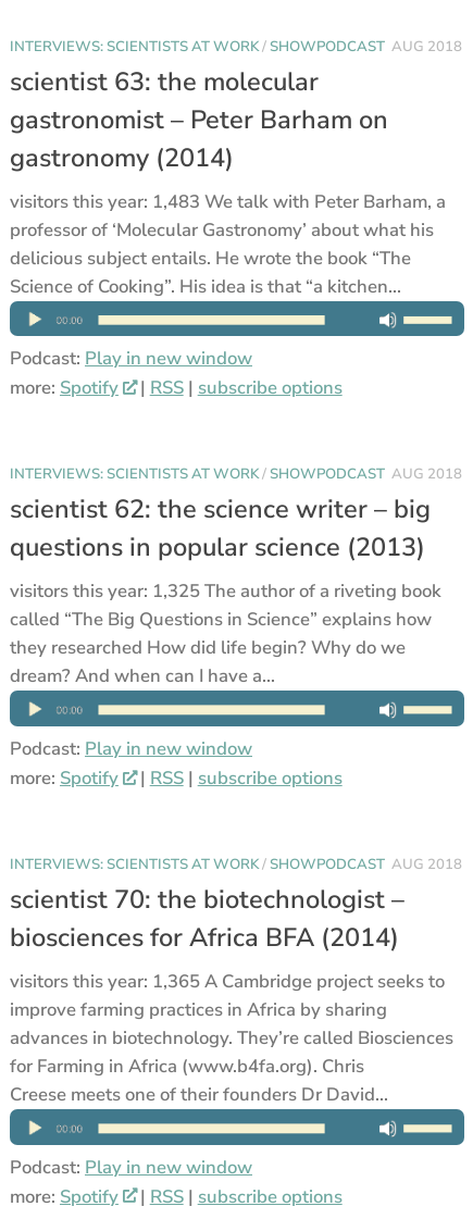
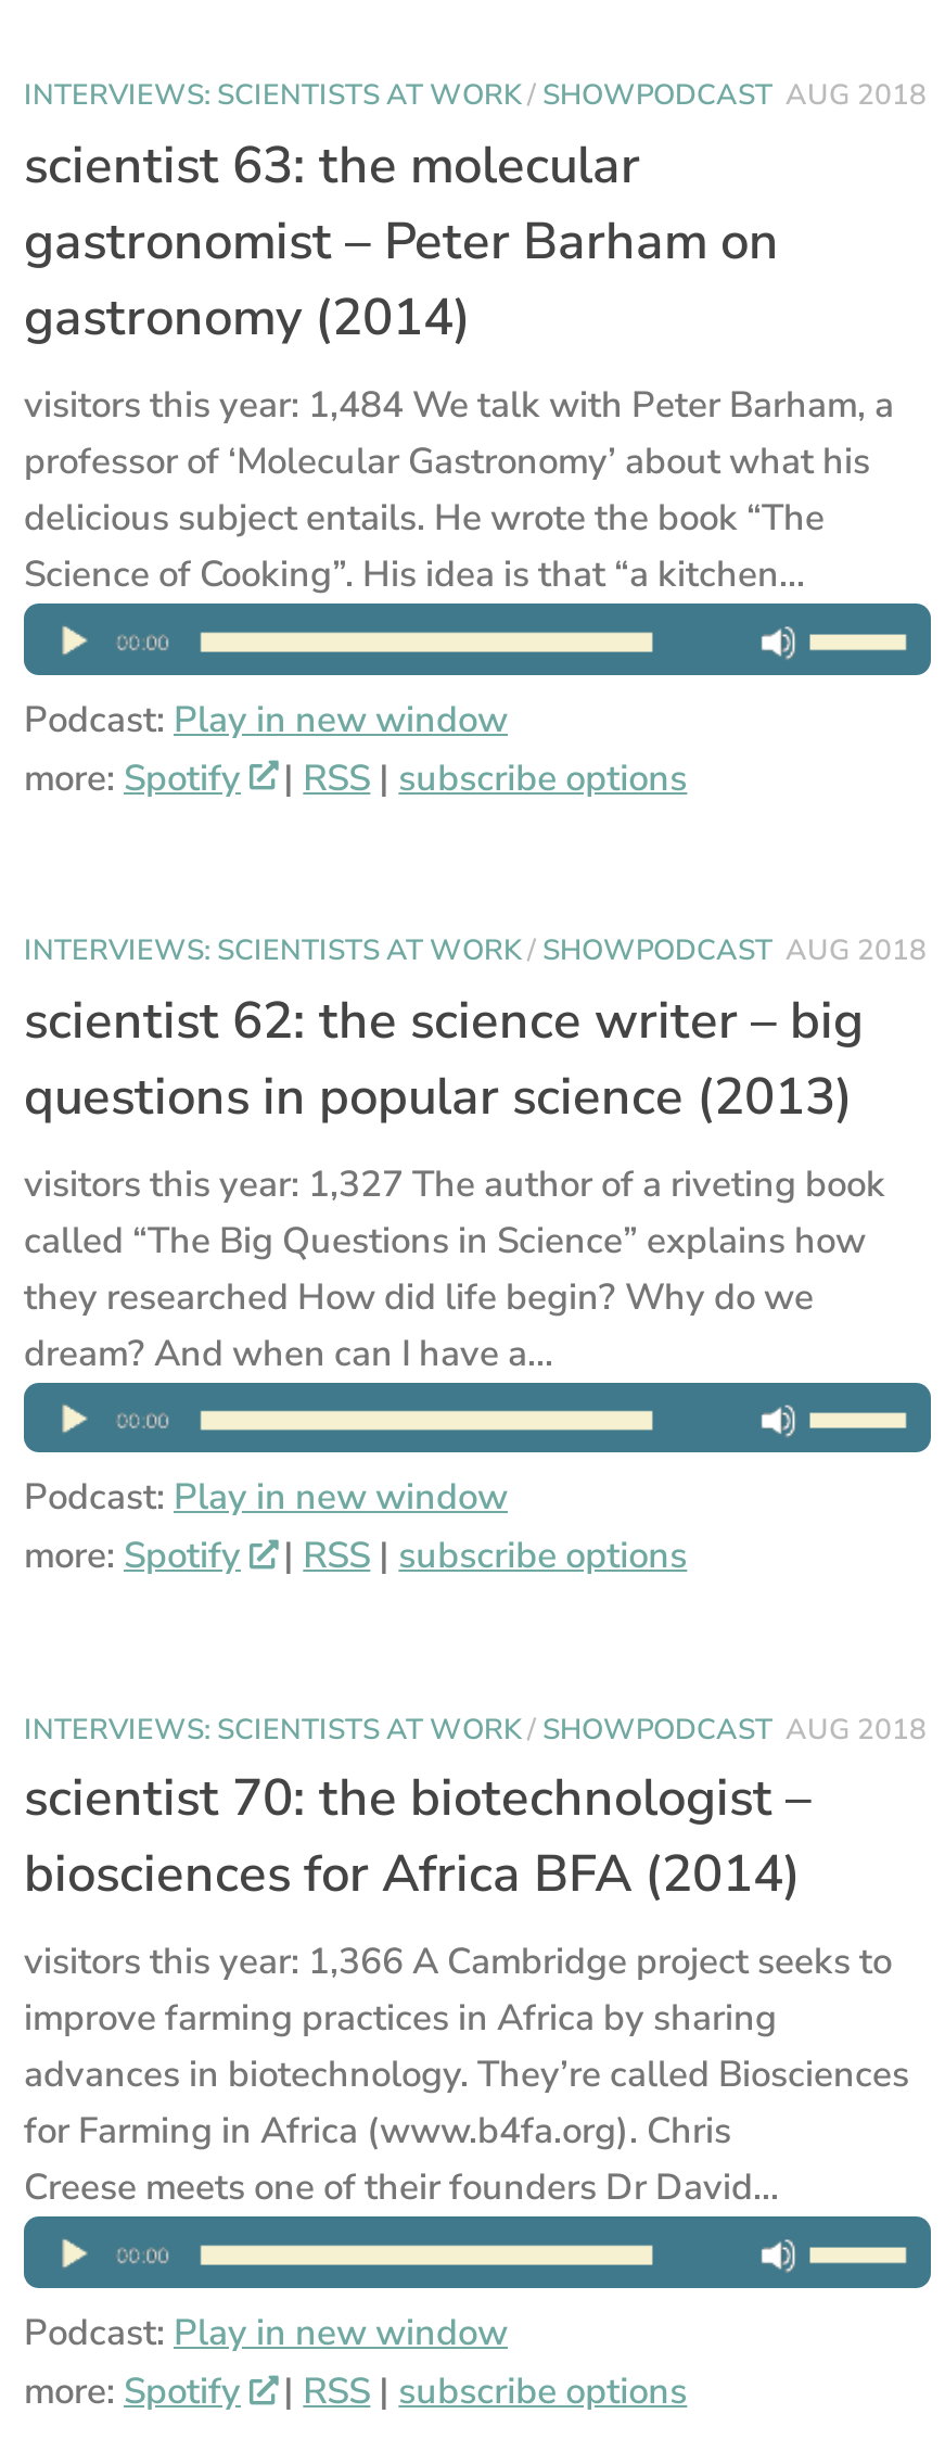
[10,189,446,214] visitors this year: 1,483 We talk with Peter Barham, a -> [24,380,894,430] visitors this year: 1,484 We talk with Peter Barham, a
[10,579,441,604] visitors this year: 1,325 The author of a riveting book -> [24,1159,885,1209] visitors this year: 1,327 The author of a riveting book
[10,969,445,994] visitors this year: 1,365 A Cambridge project seeks to -> [24,1938,892,1987] visitors this year: 1,366 A Cambridge project seeks to

